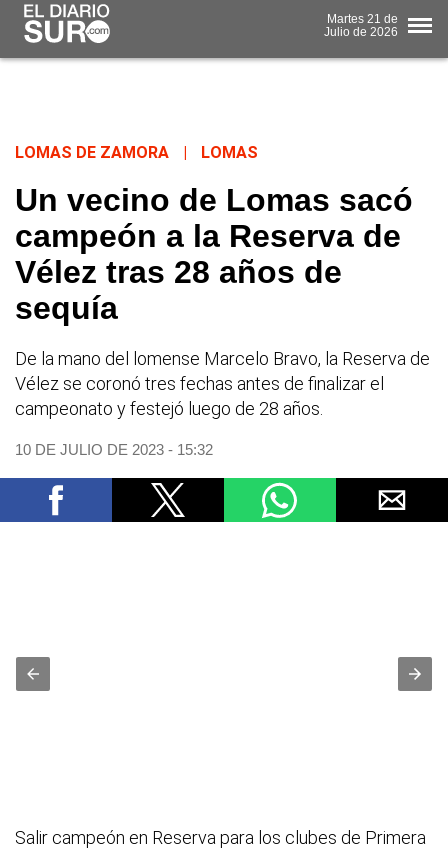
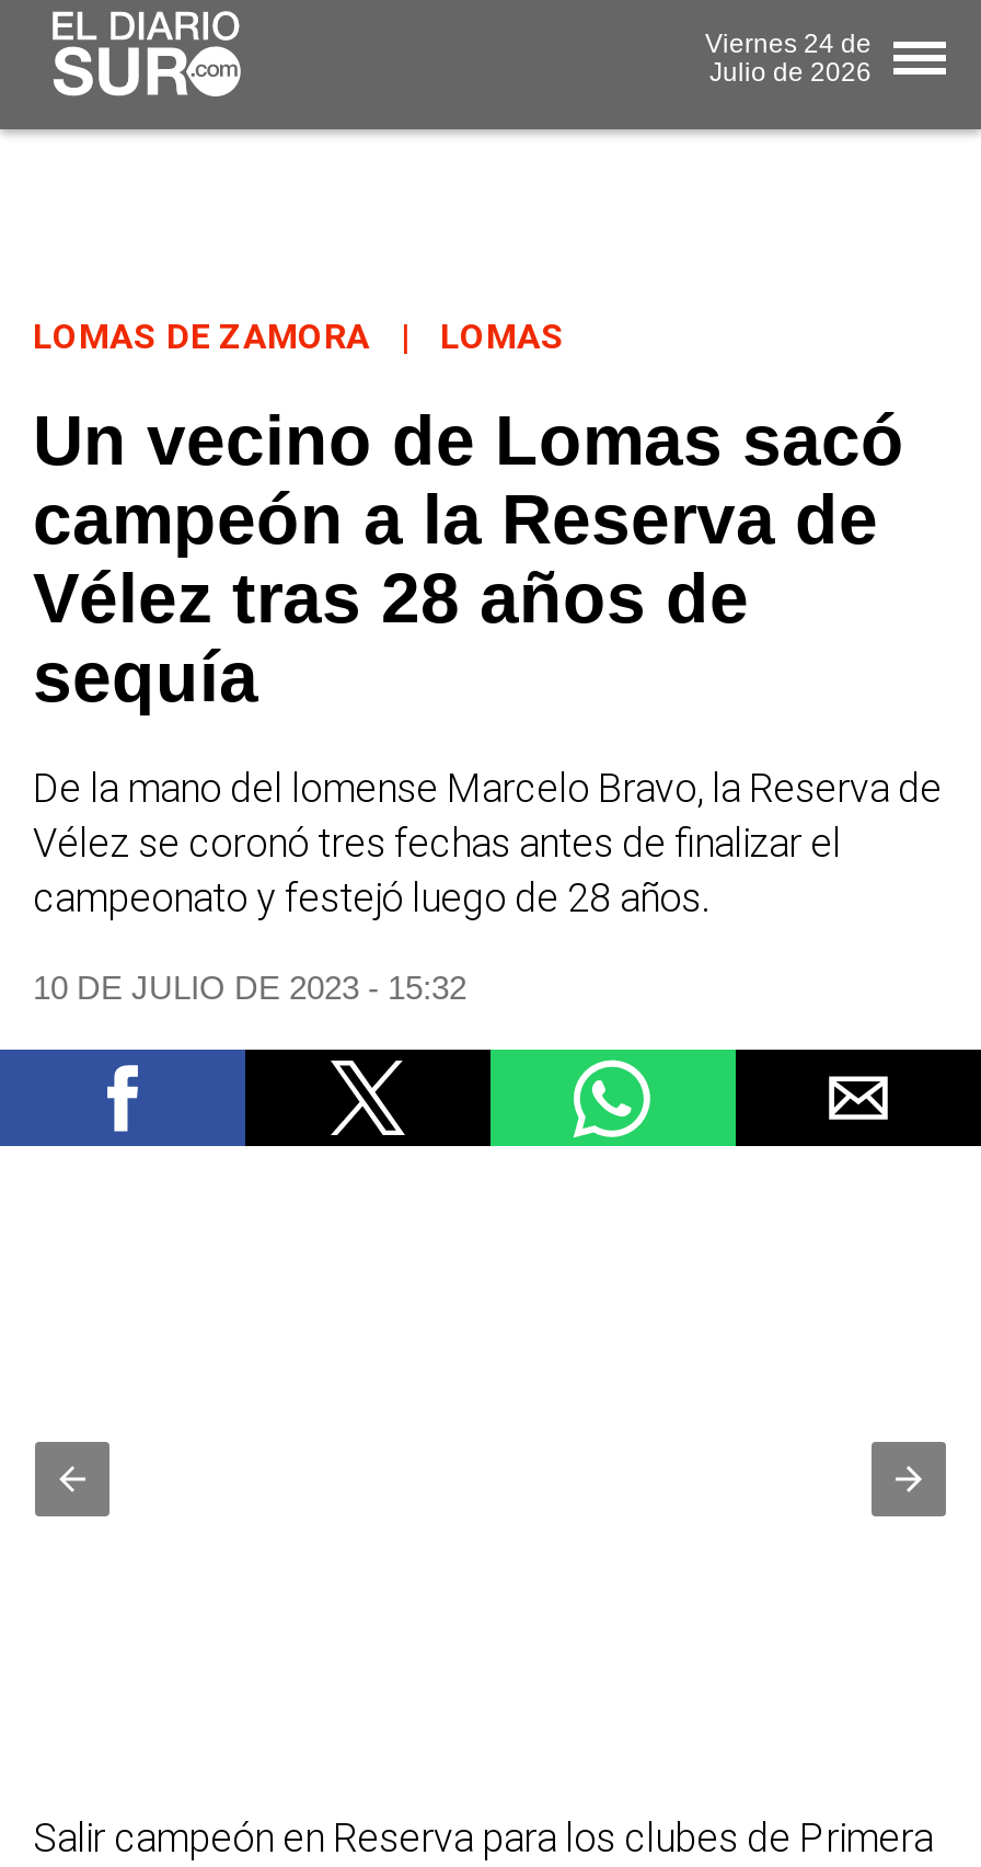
[327,11,398,25] Martes 21 de -> [705,27,872,58] Viernes 24 de

